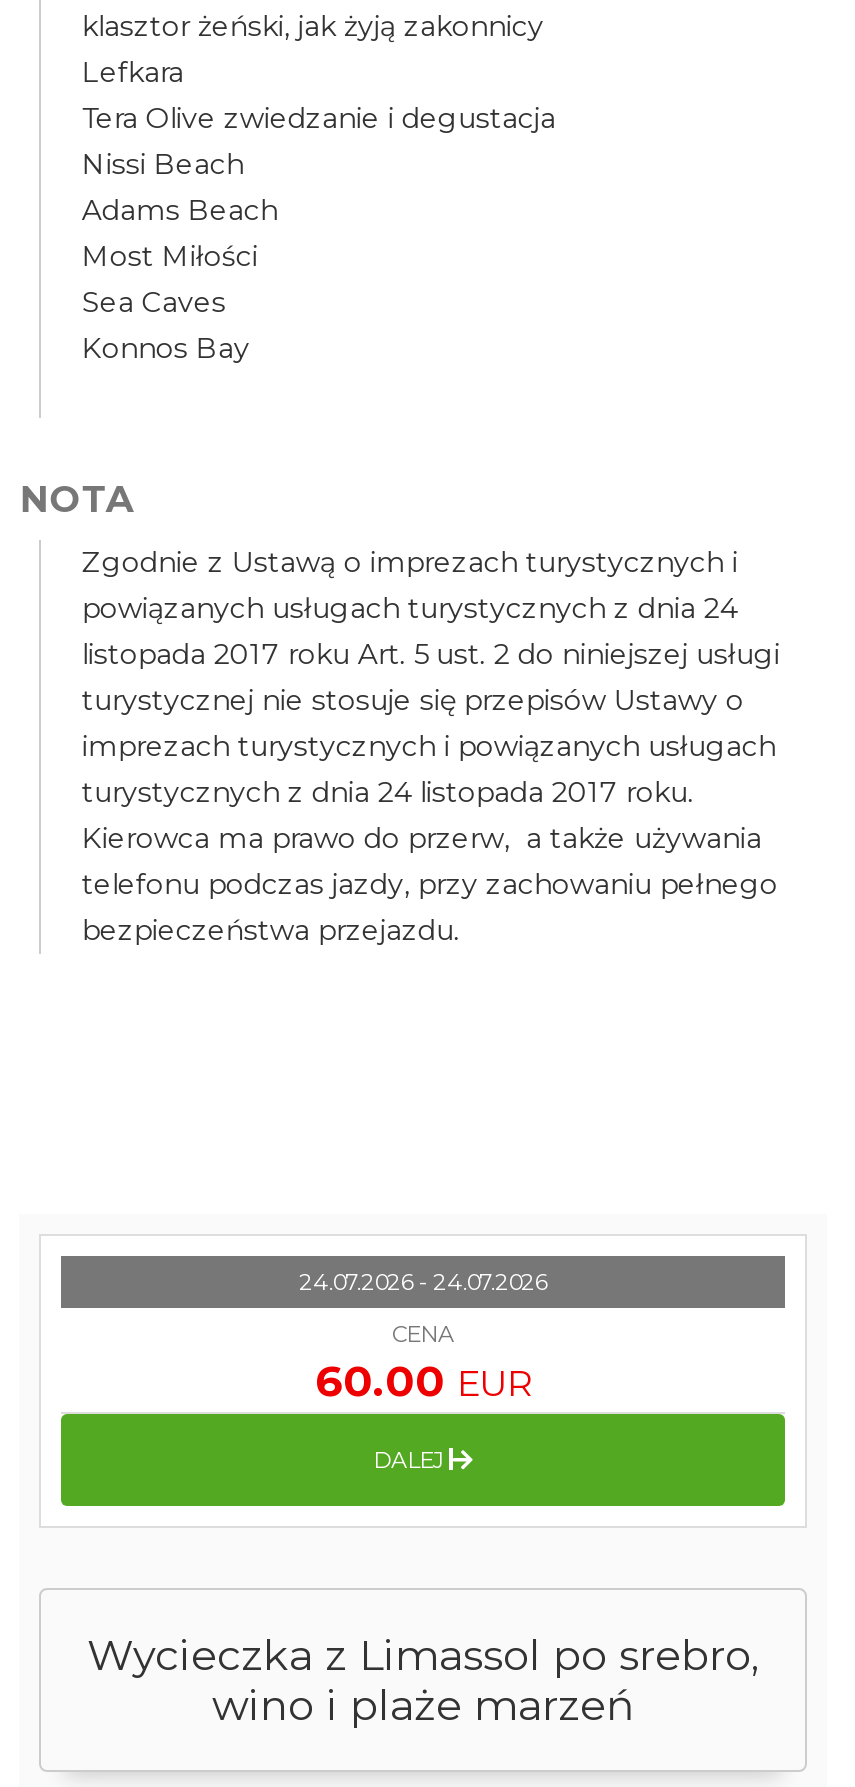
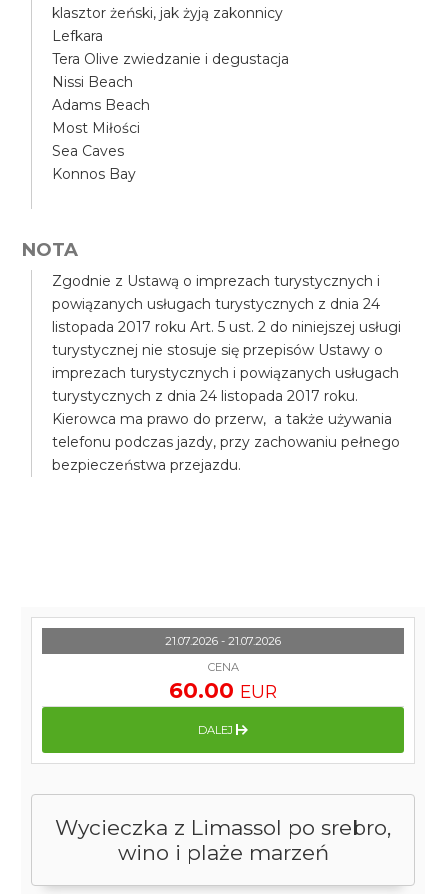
[299,1268,547,1296] 24.07.2026 - 24.07.2026 -> [165,634,281,648] 21.07.2026 - 21.07.2026

